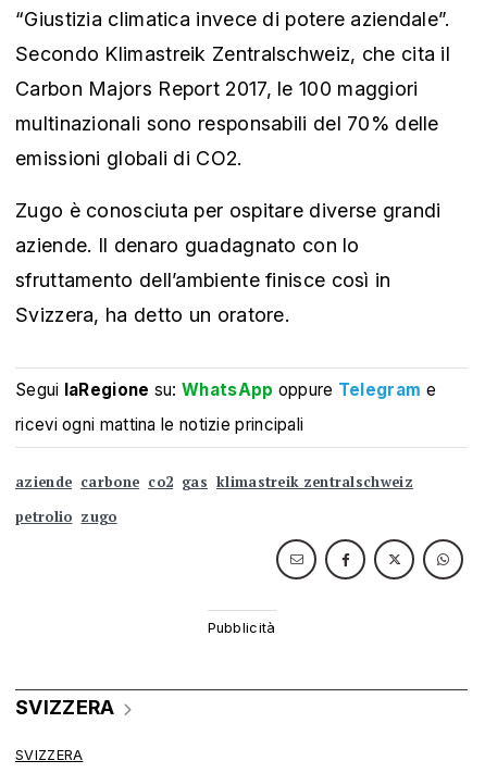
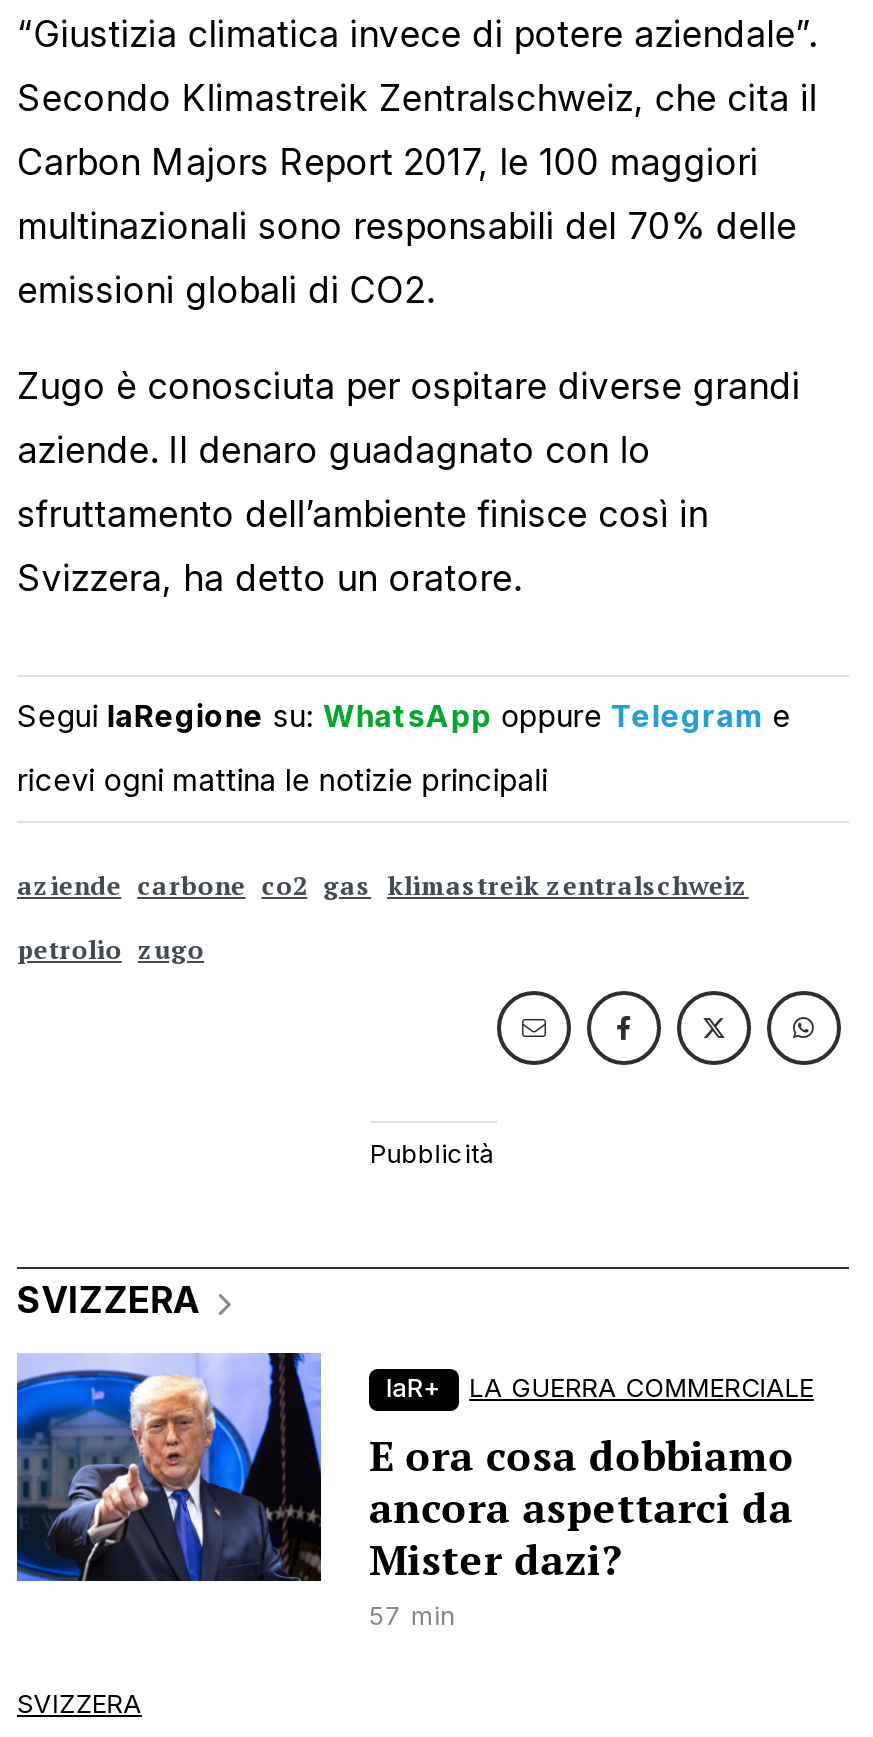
none -> [15,1351,814,1632] [image] | laR+ | LA GUERRA COMMERCIALE | E ora cosa dobbiamo | ancora aspettarci da | Mister dazi? | 57 min

